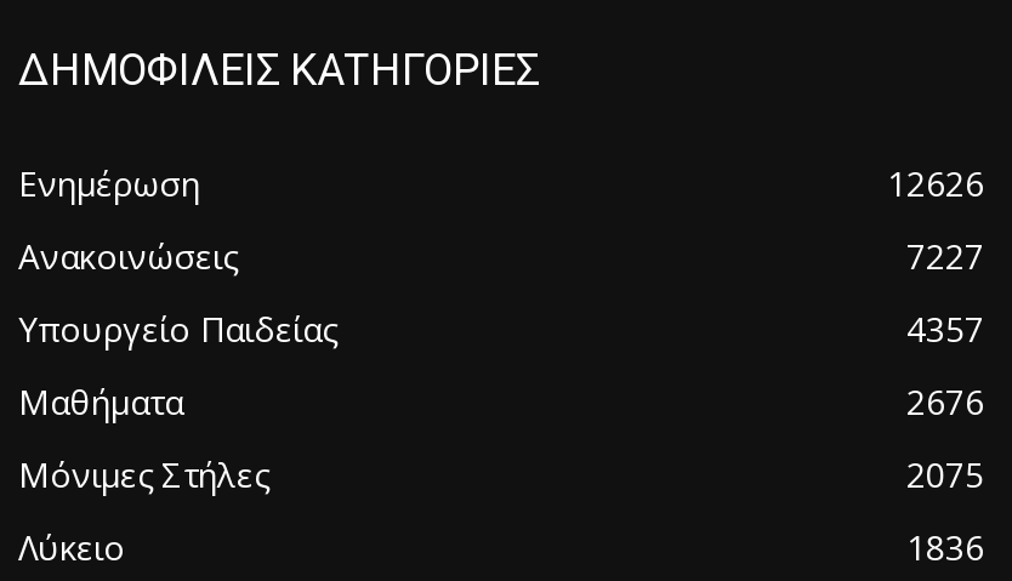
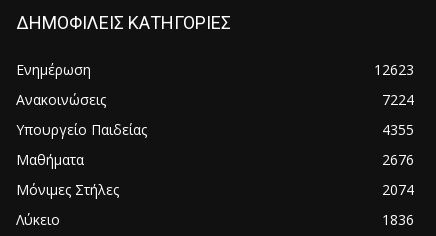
[887,160,984,206] 12626 -> [374,60,414,79] 12623
[906,233,984,279] 7227 -> [382,90,414,109] 7224
[906,306,984,352] 4357 -> [382,120,414,139] 4355
[906,451,984,497] 2075 -> [382,180,414,199] 2074

